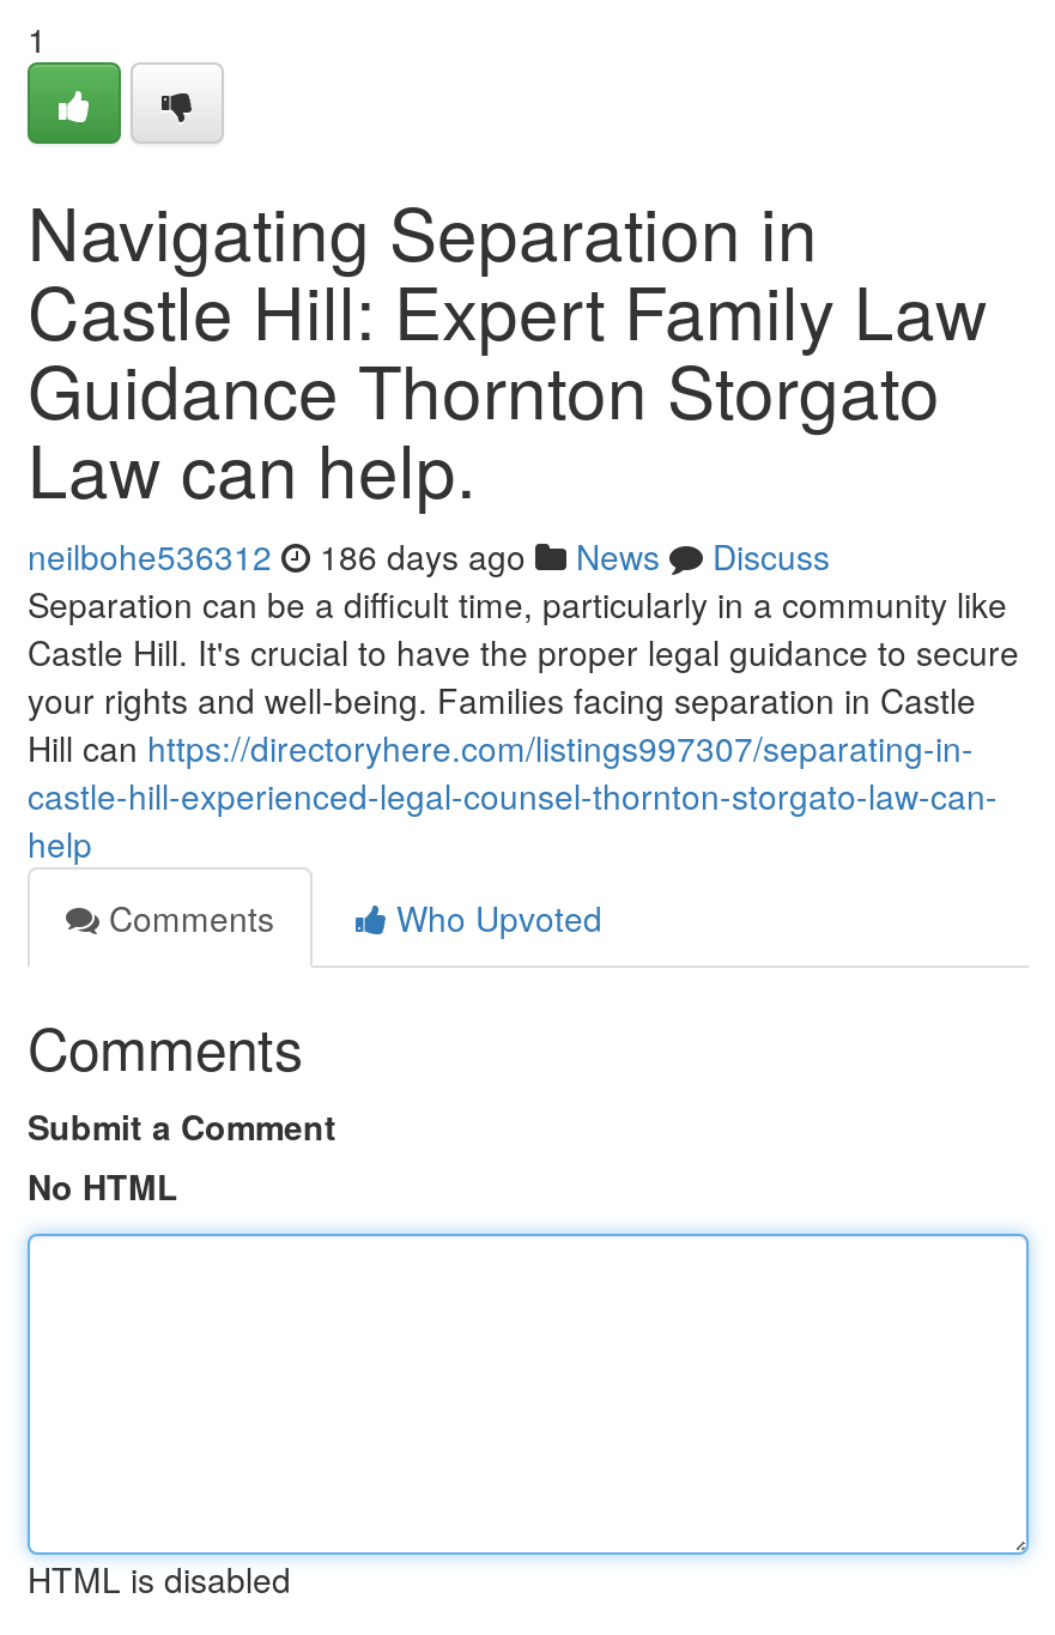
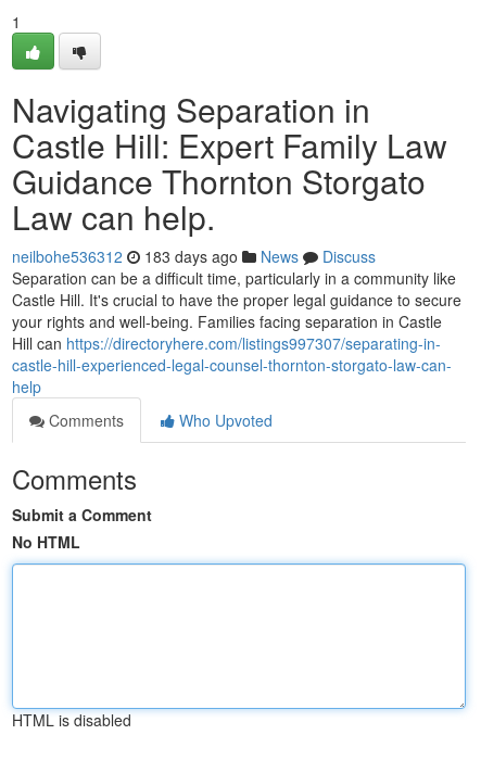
[28,532,830,580] neilbohe536312 186 days ago News Discuss -> [12,245,376,267] neilbohe536312 183 days ago News Discuss

